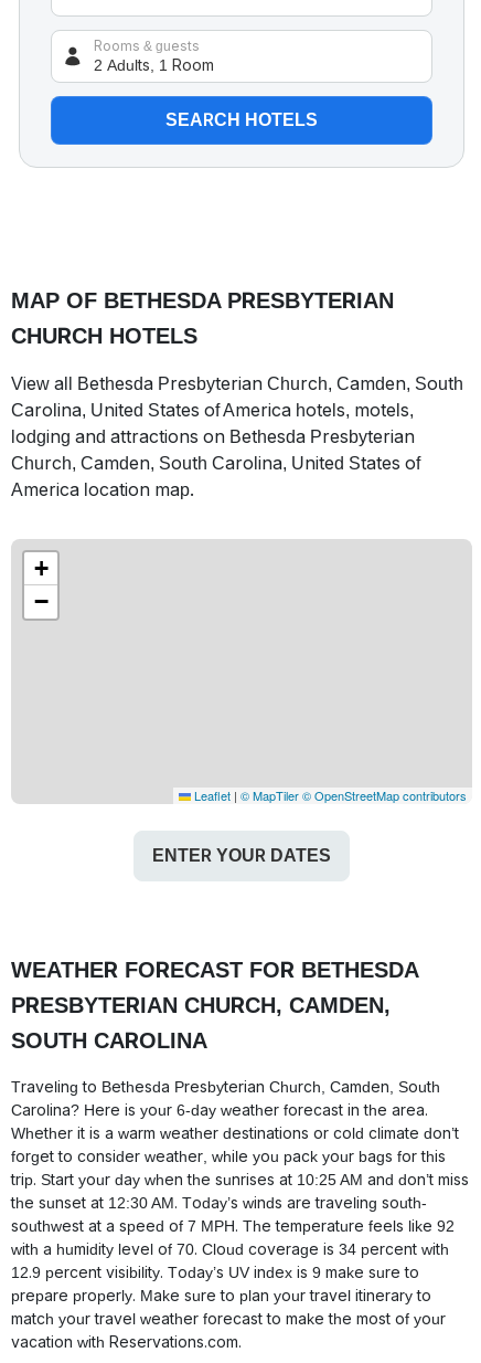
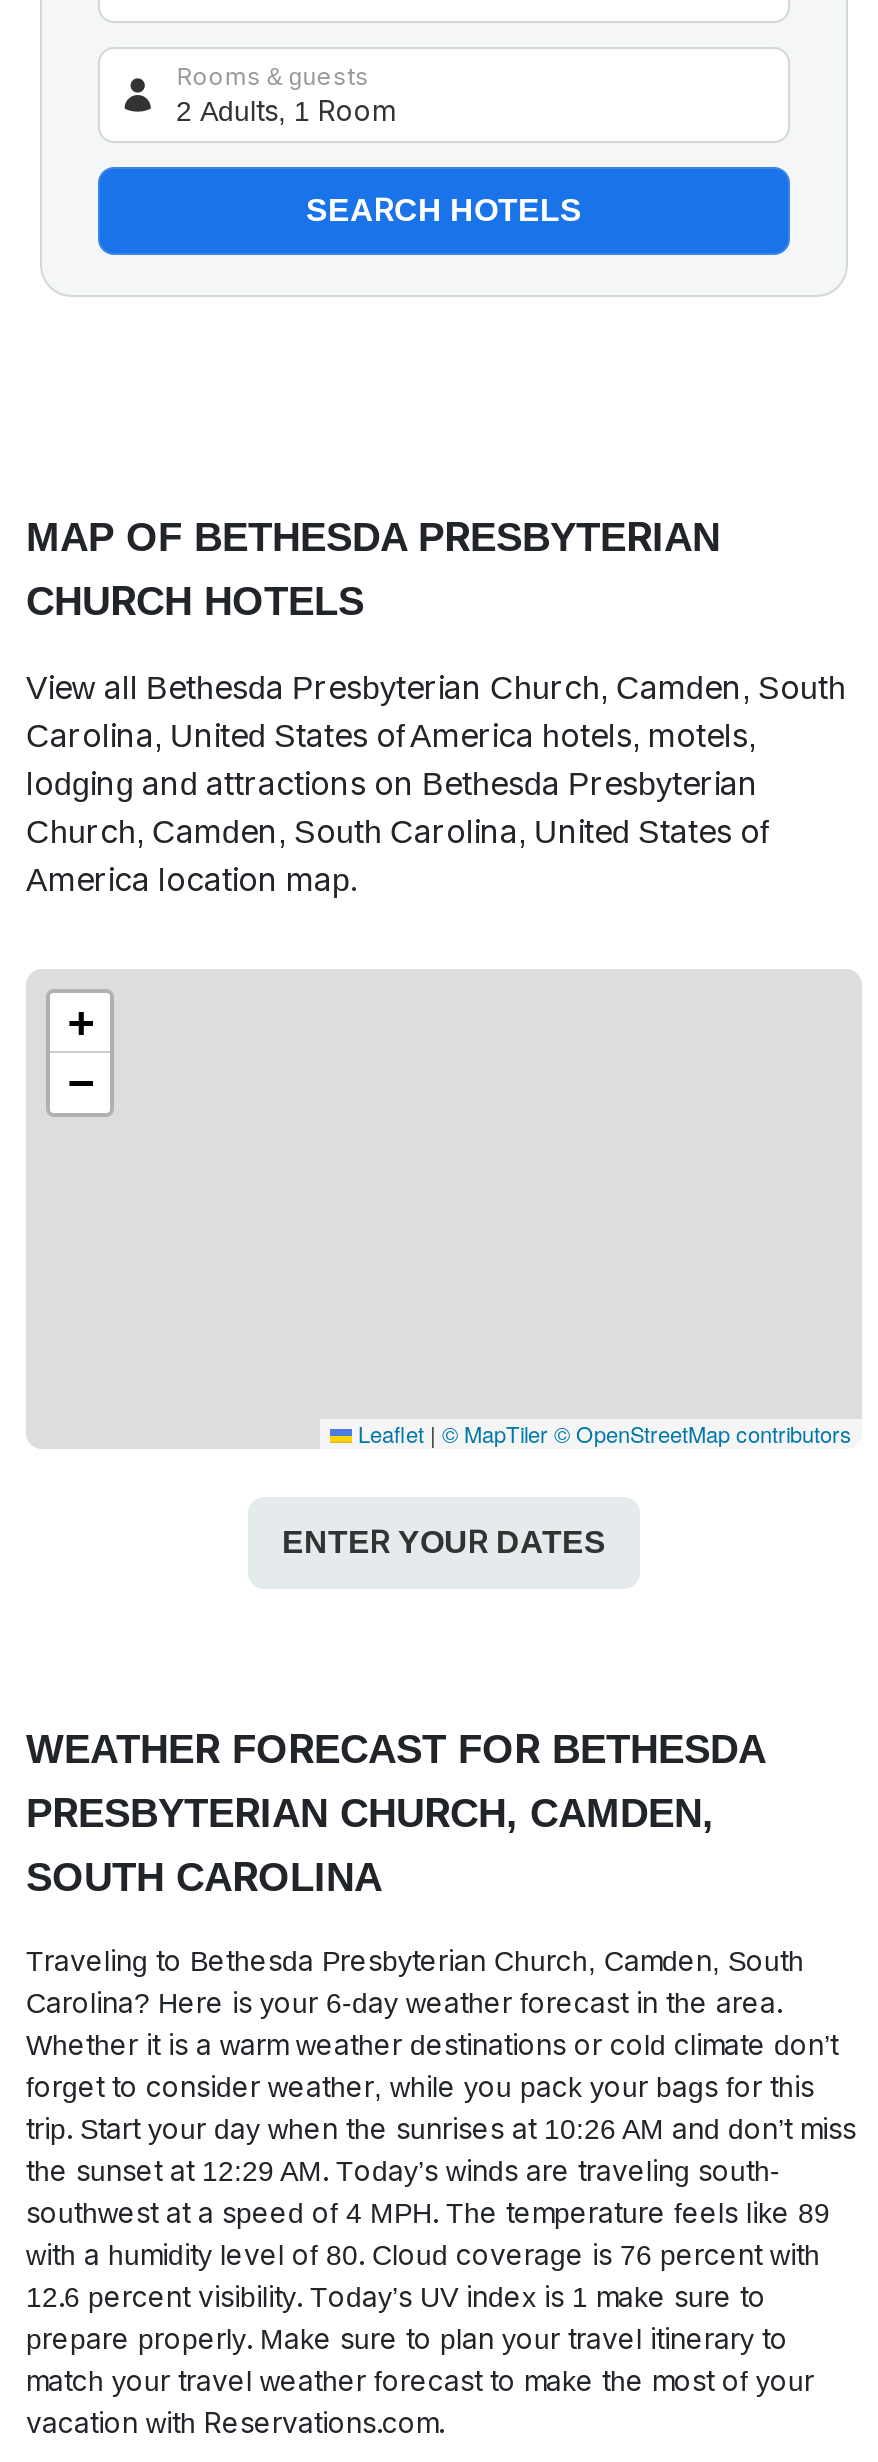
[11,1171,469,1188] trip. Start your day when the sunrises at 10:25 AM and don’t miss -> [26,2113,856,2145] trip. Start your day when the sunrises at 10:26 AM and don’t miss
[11,1194,427,1212] the sunset at 12:30 AM. Today’s winds are traveling south- -> [26,2155,780,2187] the sunset at 12:29 AM. Today’s winds are traveling south-
[11,1217,455,1235] southwest at a speed of 7 MPH. The temperature feels like 92 -> [26,2197,830,2229] southwest at a speed of 4 MPH. The temperature feels like 89
[11,1240,449,1258] with a humidity level of 70. Cloud coverage is 34 percent with -> [26,2239,820,2271] with a humidity level of 80. Cloud coverage is 76 percent with
[11,1264,419,1281] 12.9 percent visibility. Today’s UV index is 9 make sure to -> [26,2281,766,2313] 12.6 percent visibility. Today’s UV index is 1 make sure to

